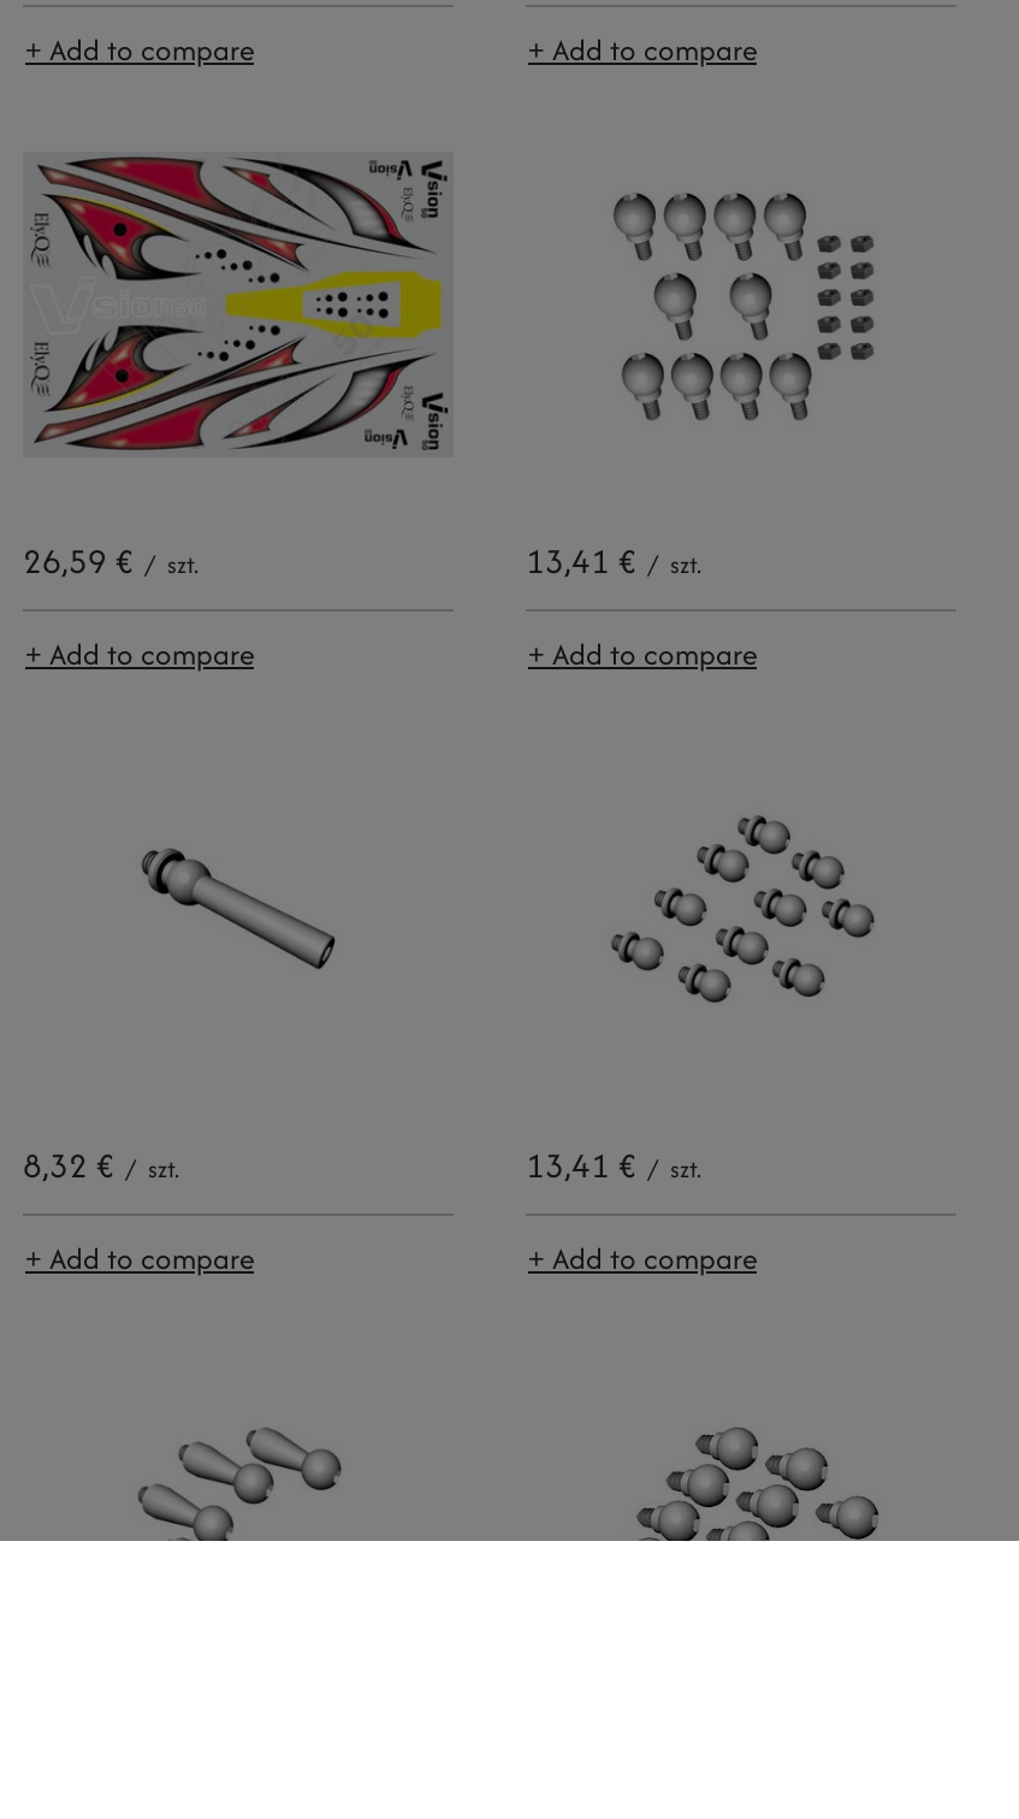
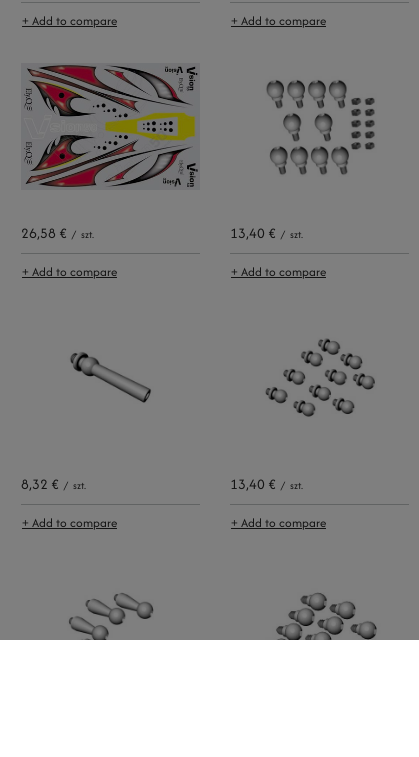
[23,536,199,585] 26,59 € / szt. -> [21,223,94,243] 26,58 € / szt.
[526,536,701,585] 13,41 € / szt. -> [230,223,303,243] 13,40 € / szt.
[526,1141,701,1189] 13,41 € / szt. -> [230,474,303,494] 13,40 € / szt.

